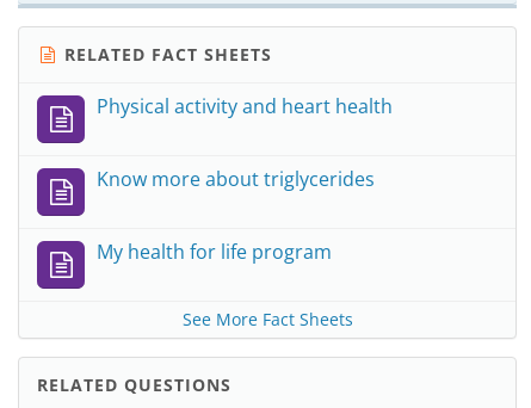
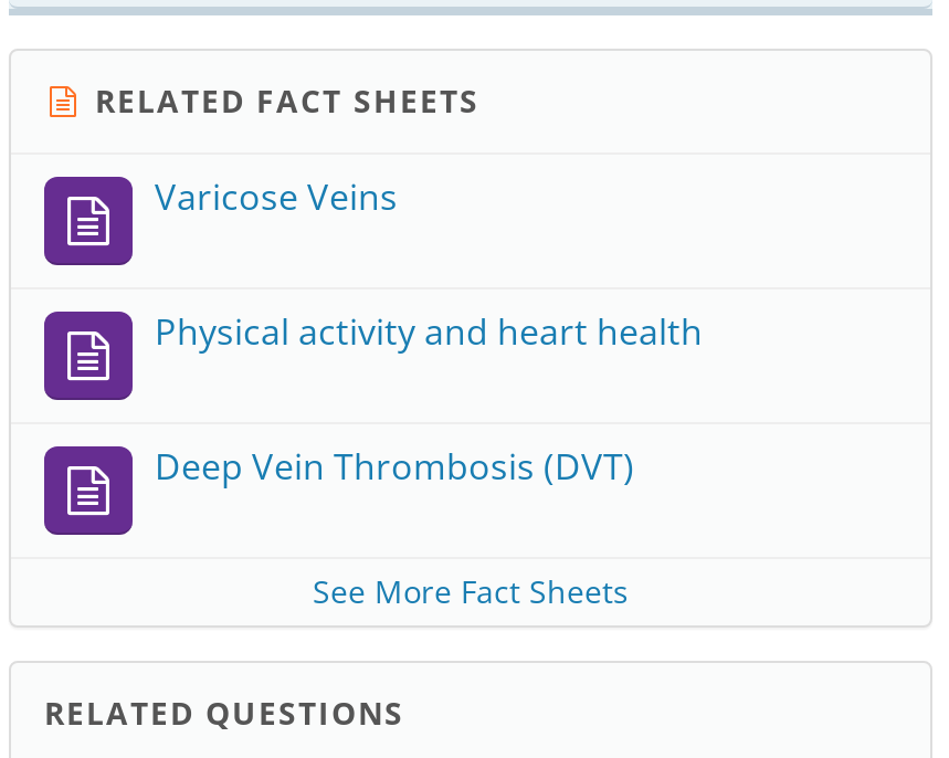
none -> [155,172,398,221] Varicose Veins
moved [97,93,393,119] -> [155,307,703,356]: Physical activity and heart health
[97,166,375,265] Know more about triglycerides | My health for life program -> [155,442,634,491] Deep Vein Thrombosis (DVT)

